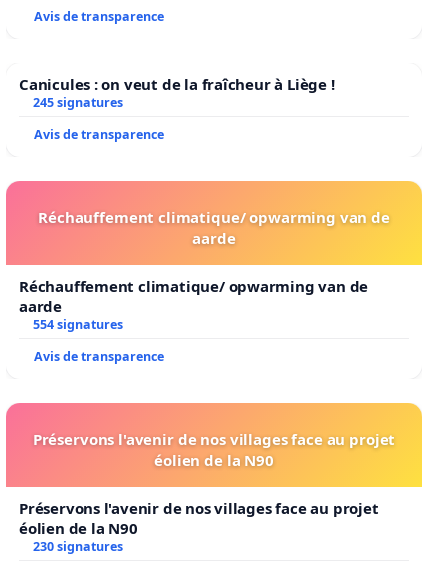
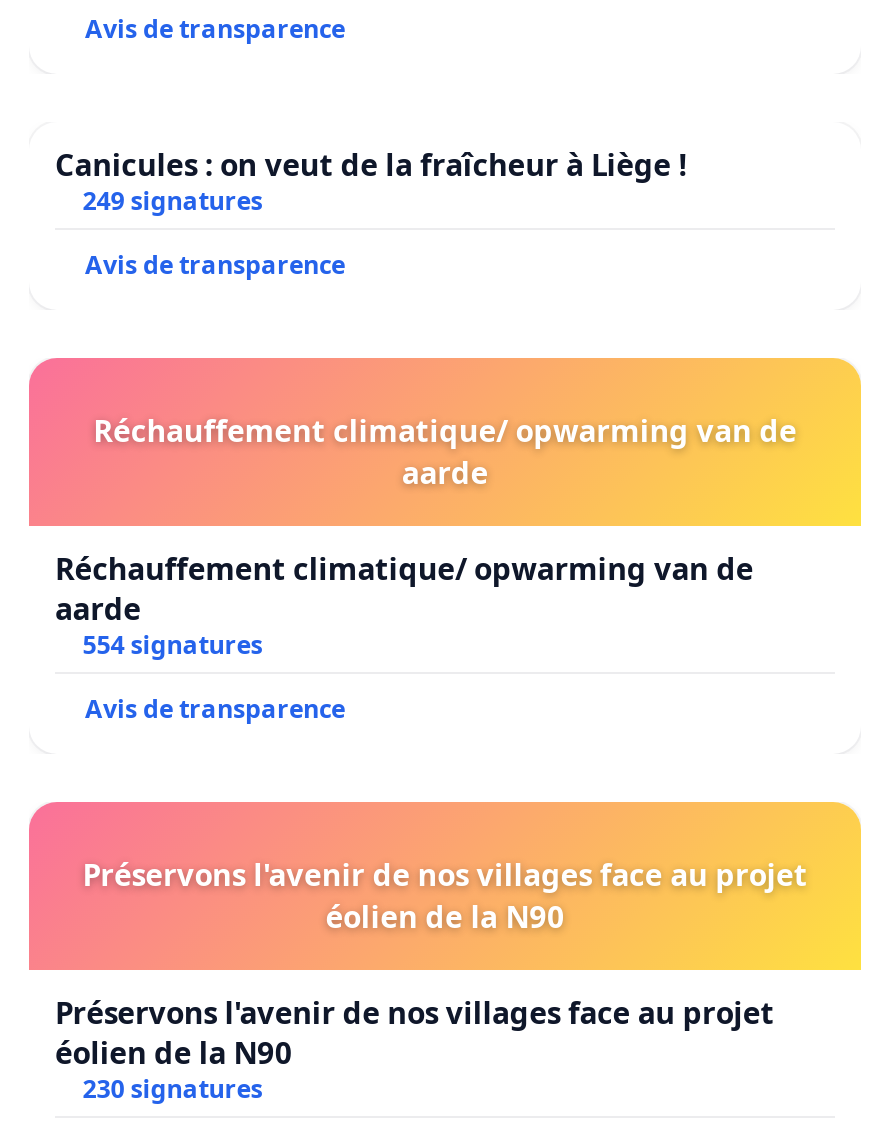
[33,94,123,111] 245 signatures -> [83,185,263,219] 249 signatures

